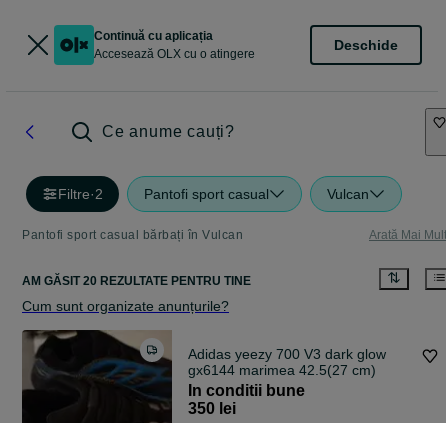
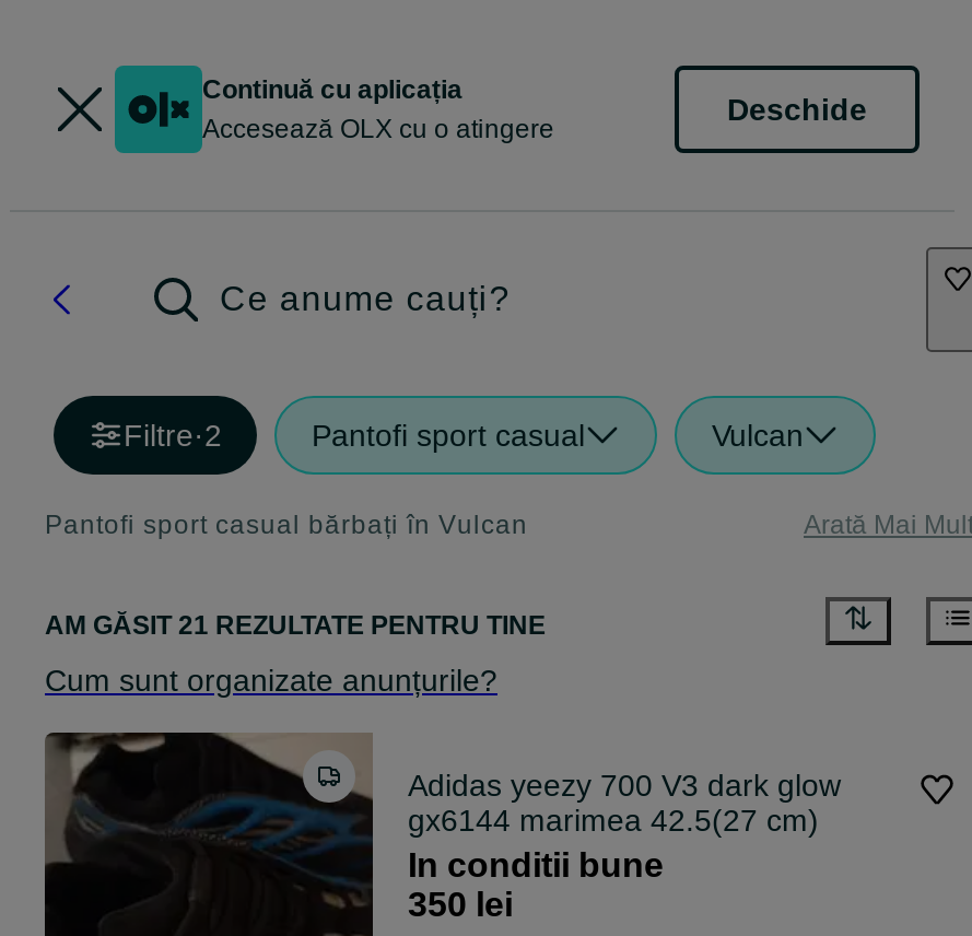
[22,274,251,288] AM GĂSIT 20 REZULTATE PENTRU TINE -> [45,611,546,641] AM GĂSIT 21 REZULTATE PENTRU TINE

